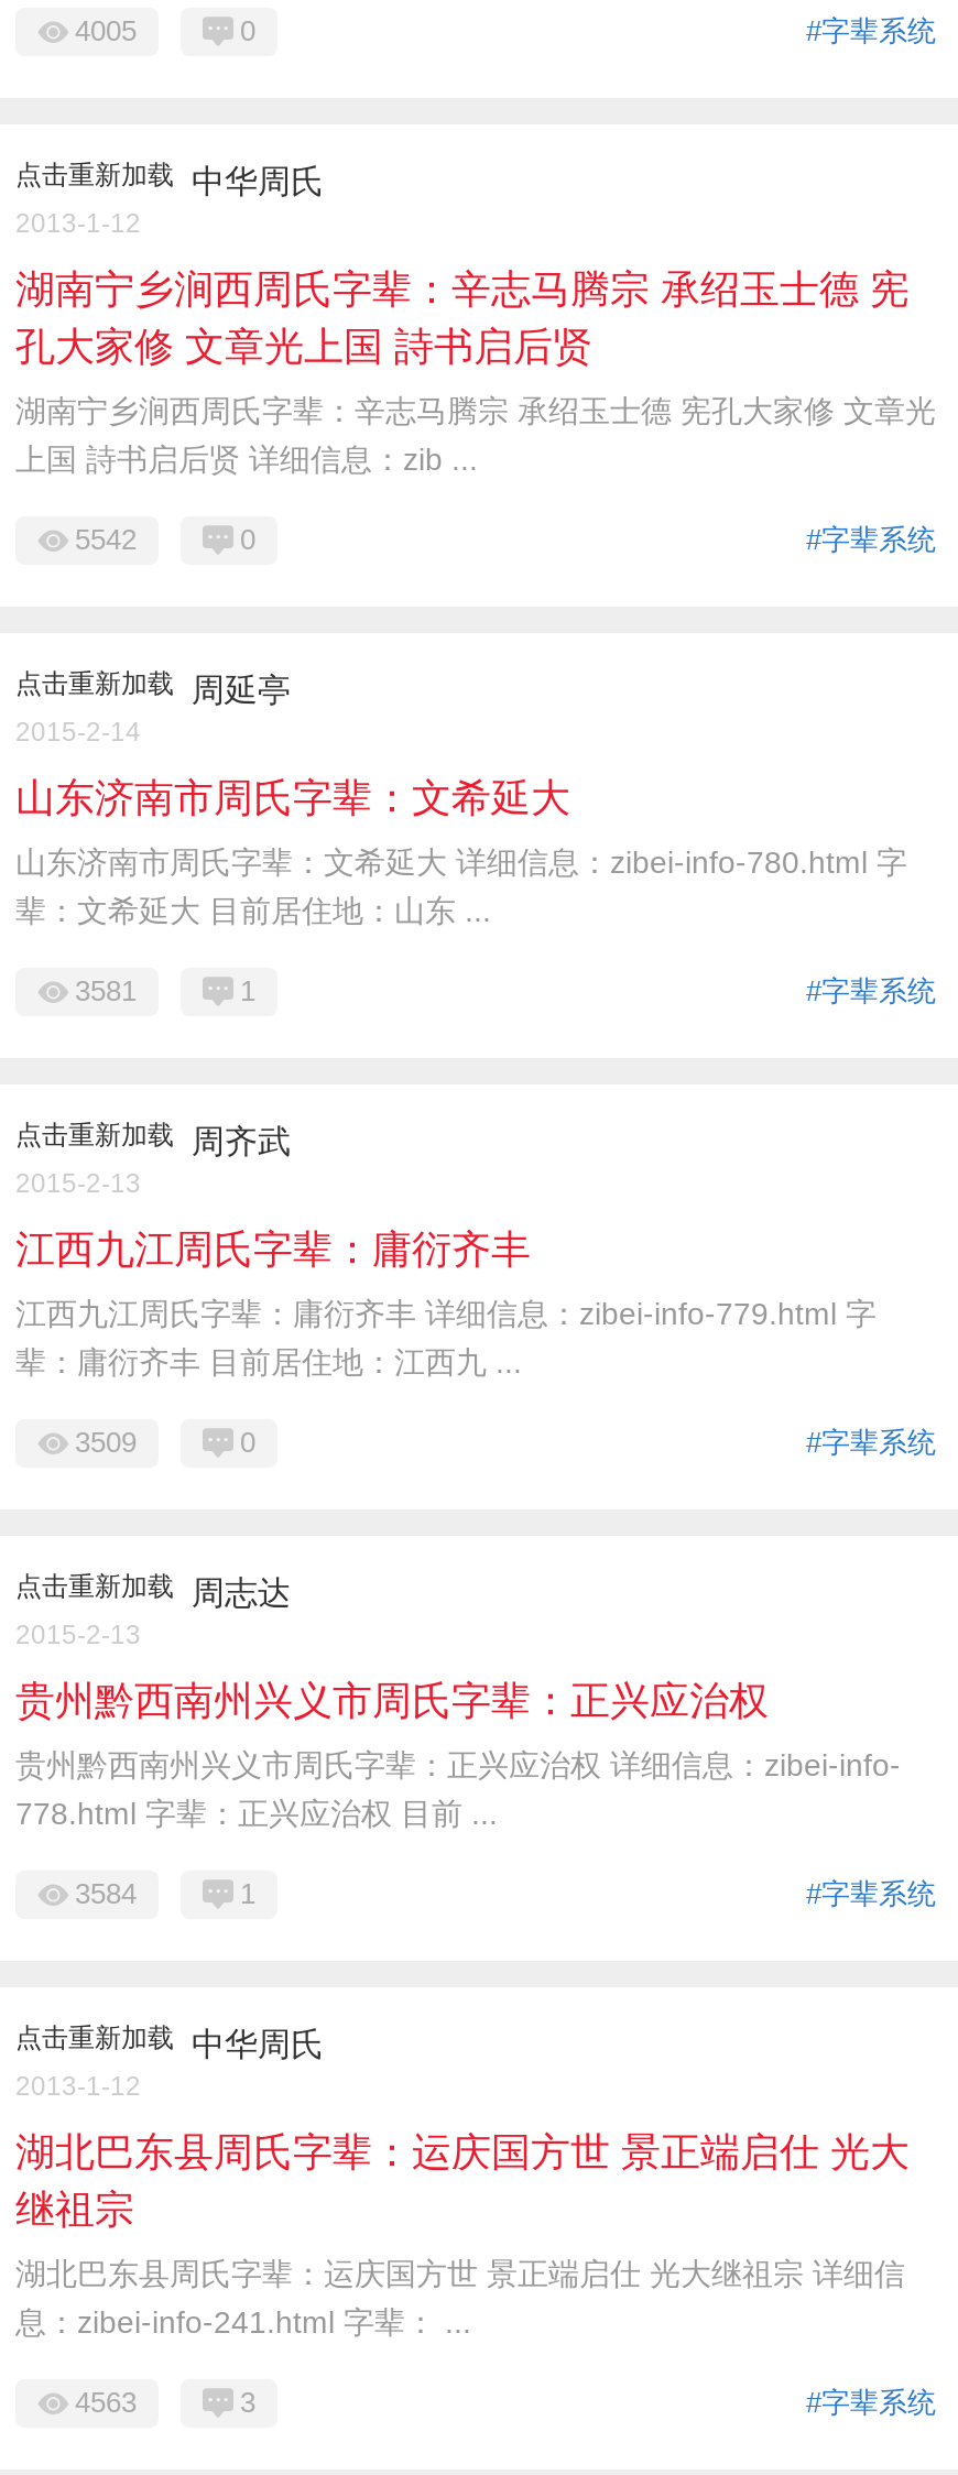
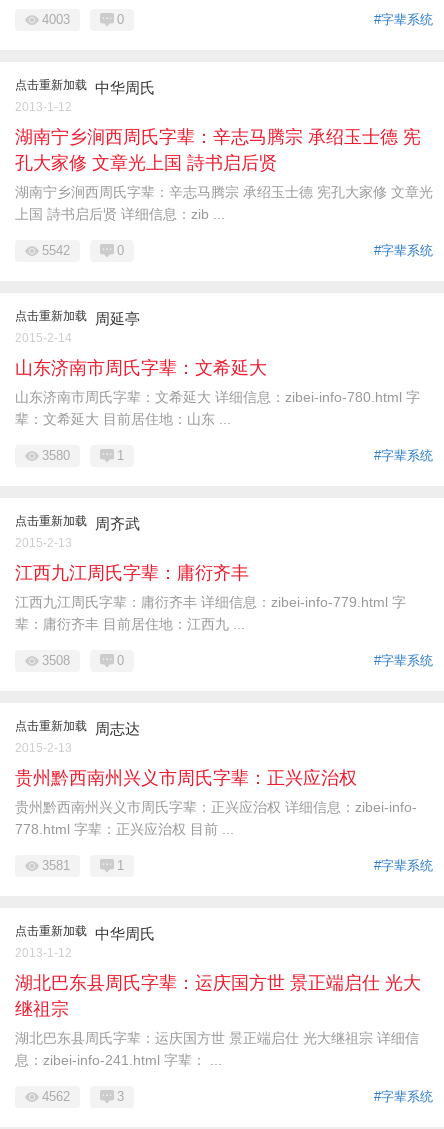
[75,14,137,47] 4005 -> [42,12,70,27] 4003
[75,974,137,1007] 3581 -> [42,448,70,463] 3580
[75,1426,137,1459] 3509 -> [42,653,70,668] 3508
[75,1877,137,1910] 3584 -> [42,858,70,873] 3581
[75,2386,137,2419] 4563 -> [42,1089,70,1104] 4562

